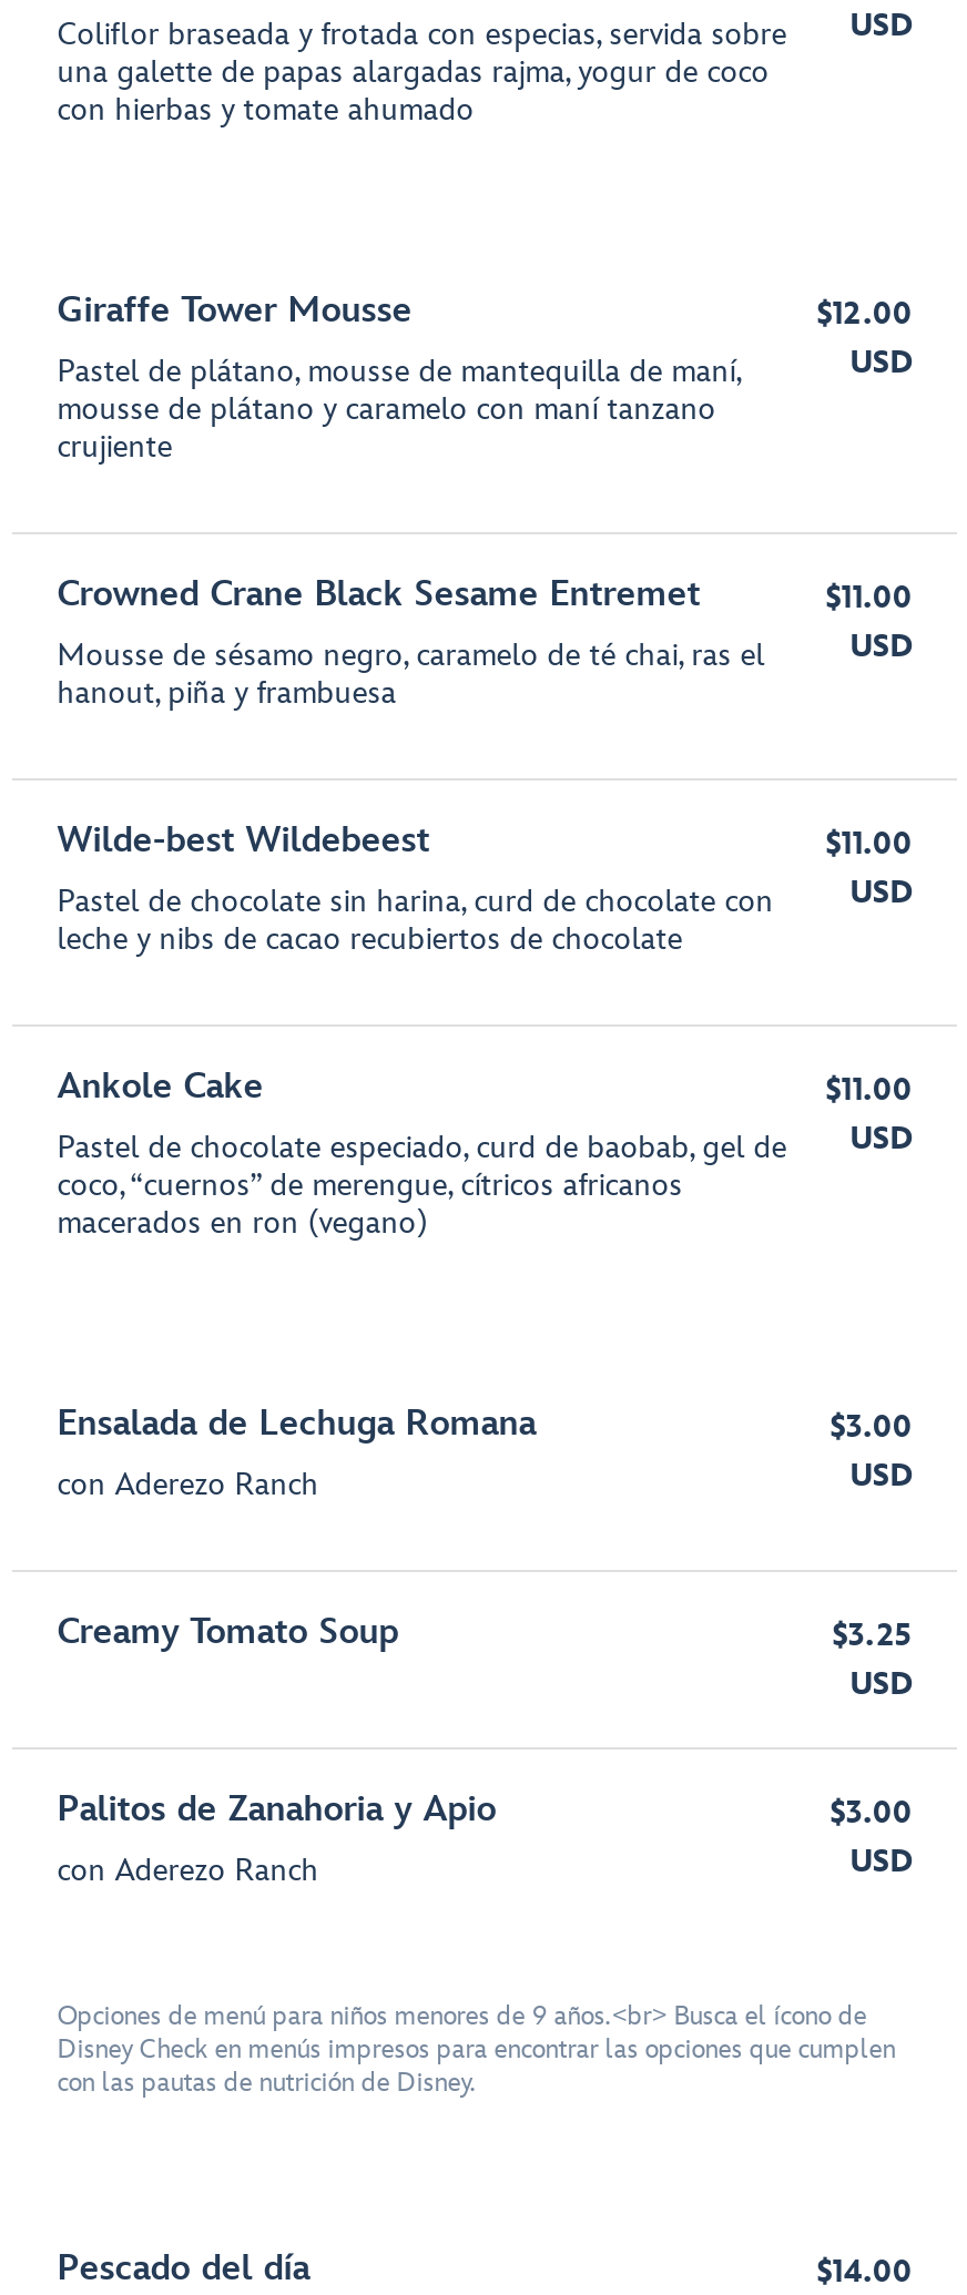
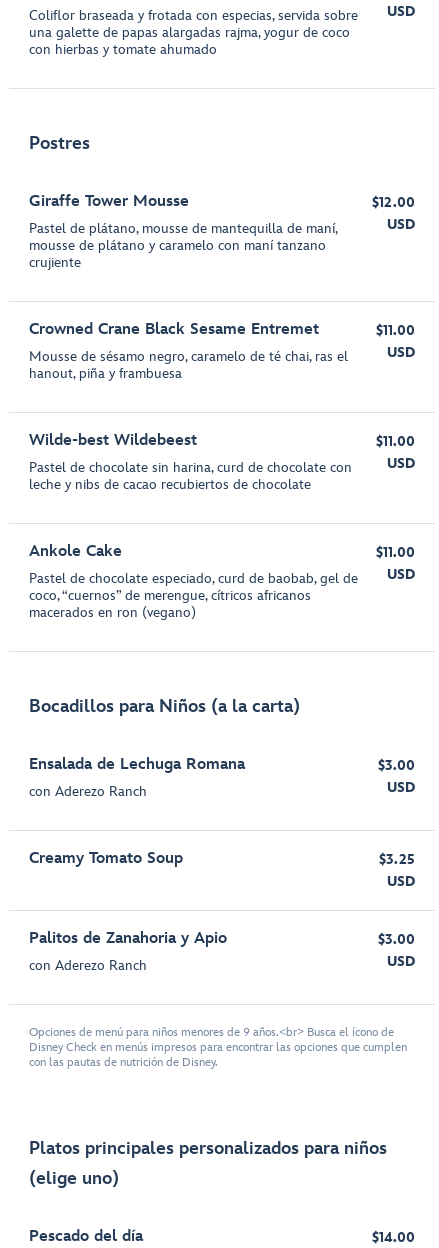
none -> [29,133,90,154] Postres
none -> [29,696,300,717] Bocadillos para Niños (a la carta)
none -> [29,1138,387,1189] Platos principales personalizados para niños | (elige uno)

